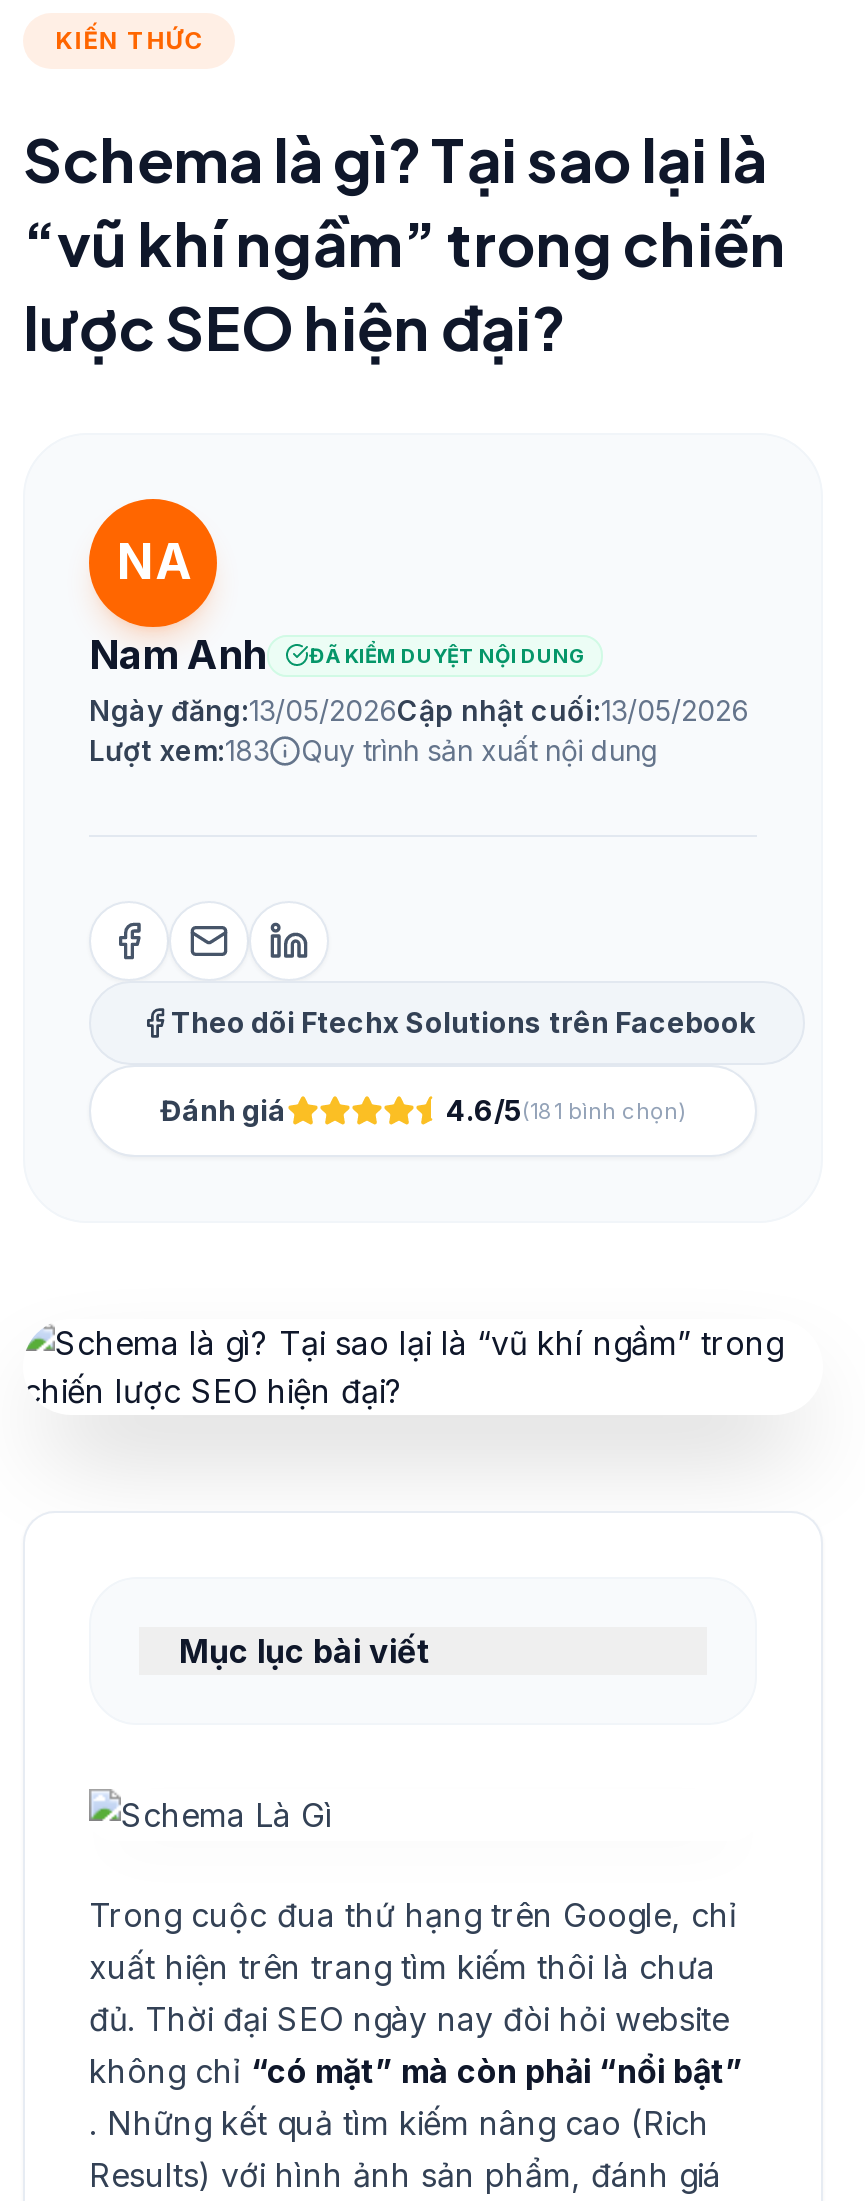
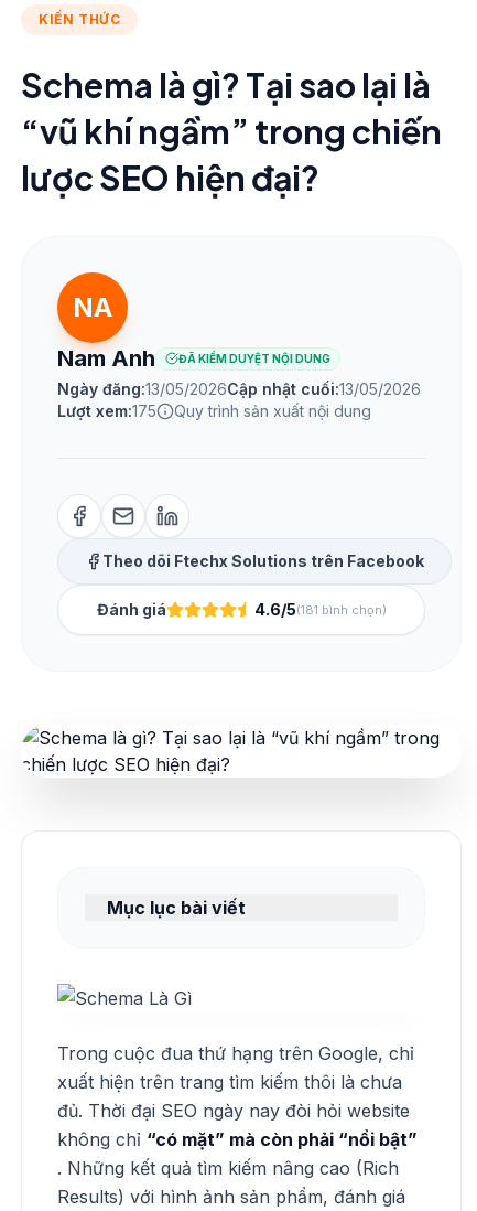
[89,733,659,767] Lượt xem:183 Quy trình sản xuất nội dung -> [57,401,371,420] Lượt xem:175 Quy trình sản xuất nội dung

